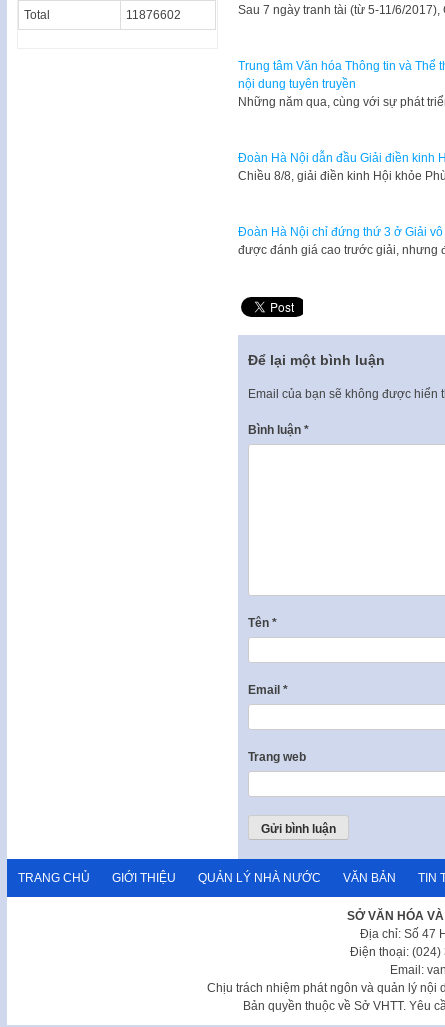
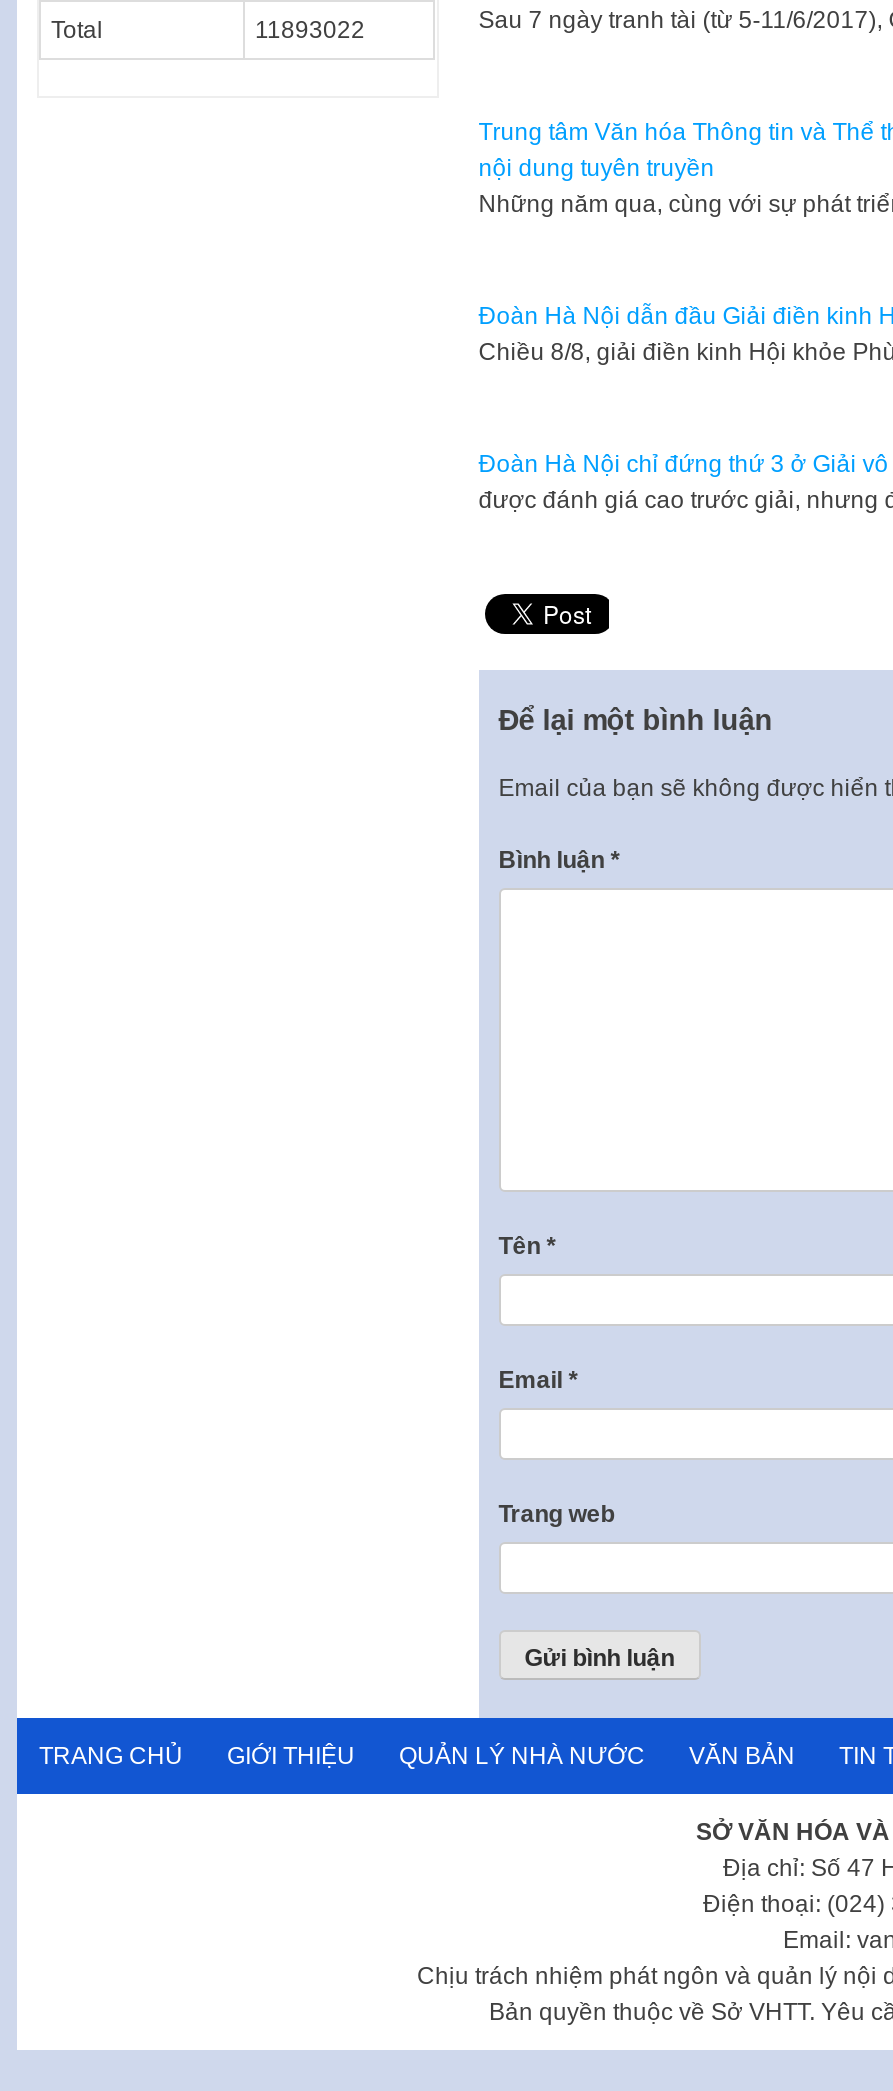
[126,8,181,22] 11876602 -> [255,16,365,44] 11893022

